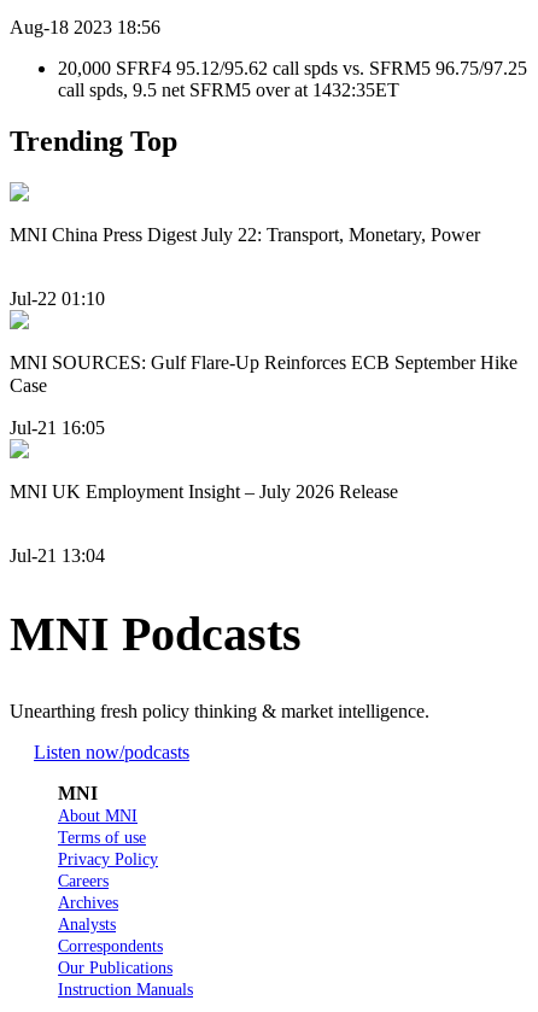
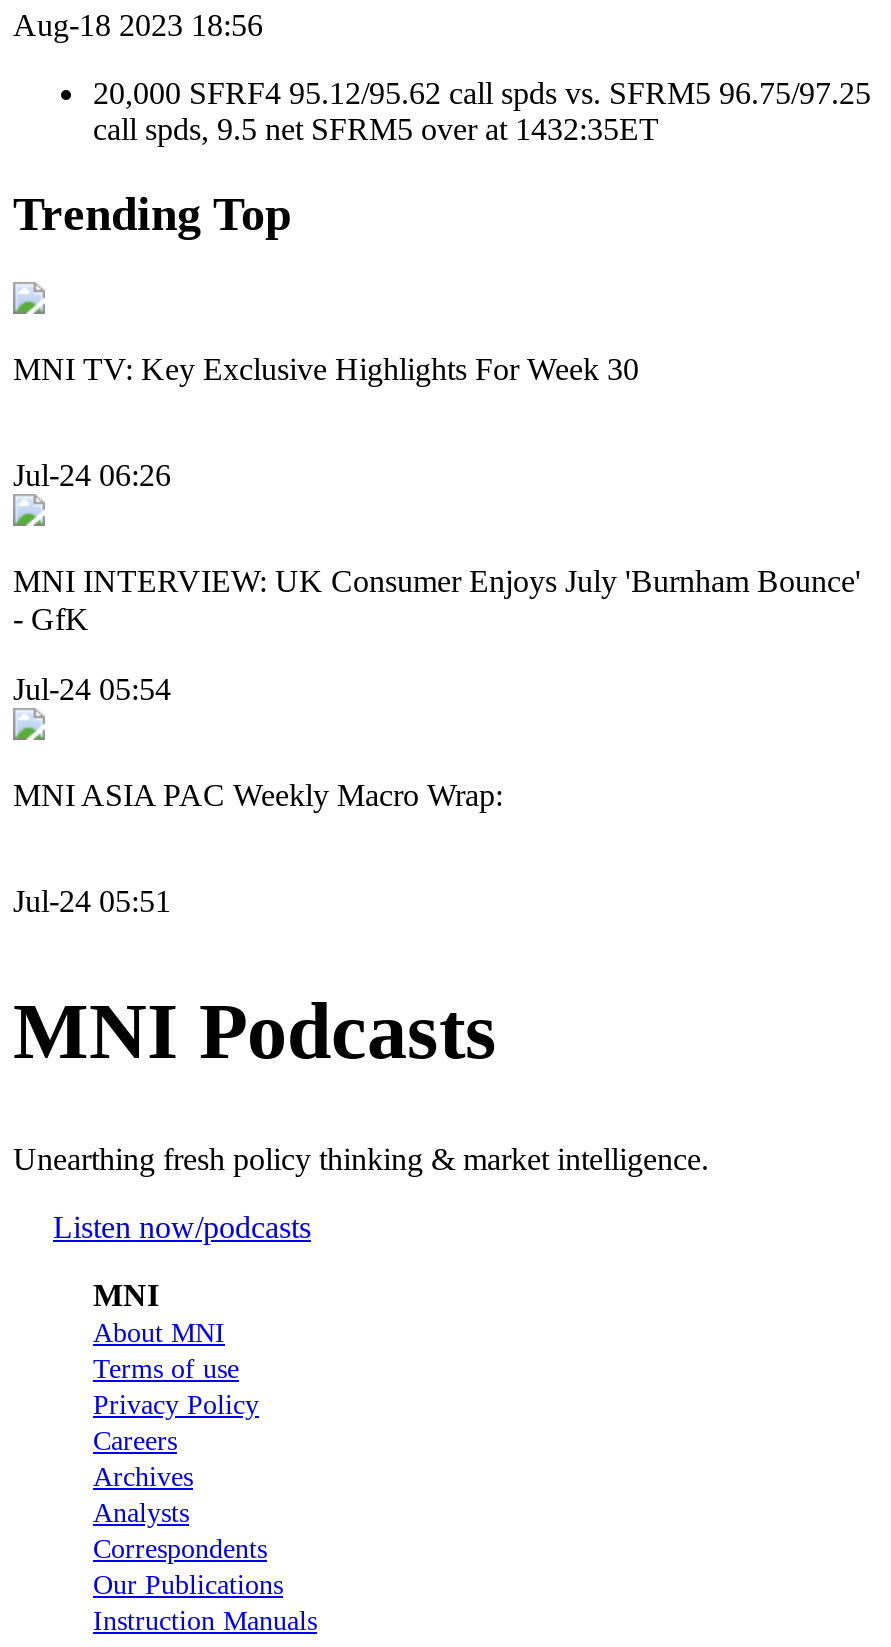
[10,224,480,245] MNI China Press Digest July 22: Transport, Monetary, Power -> [13,352,639,386] MNI TV: Key Exclusive Highlights For Week 30
[10,289,105,309] Jul-22 01:10 -> [13,458,171,492] Jul-24 06:26
[10,352,517,396] MNI SOURCES: Gulf Flare-Up Reinforces ECB September Hike | Case -> [13,564,861,636] MNI INTERVIEW: UK Consumer Enjoys July 'Burnham Bounce' | - GfK
[10,417,105,437] Jul-21 16:05 -> [13,671,171,705] Jul-24 05:54
[10,481,398,501] MNI UK Employment Insight – July 2026 Release -> [13,777,503,811] MNI ASIA PAC Weekly Macro Wrap:
[10,545,105,566] Jul-21 13:04 -> [13,884,171,918] Jul-24 05:51

